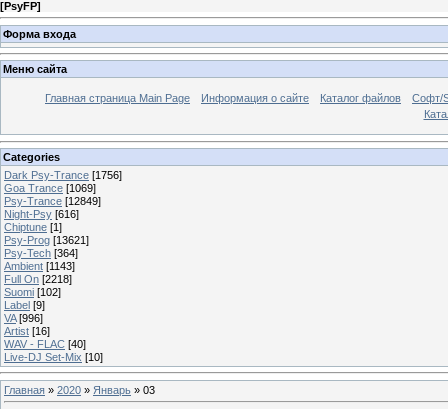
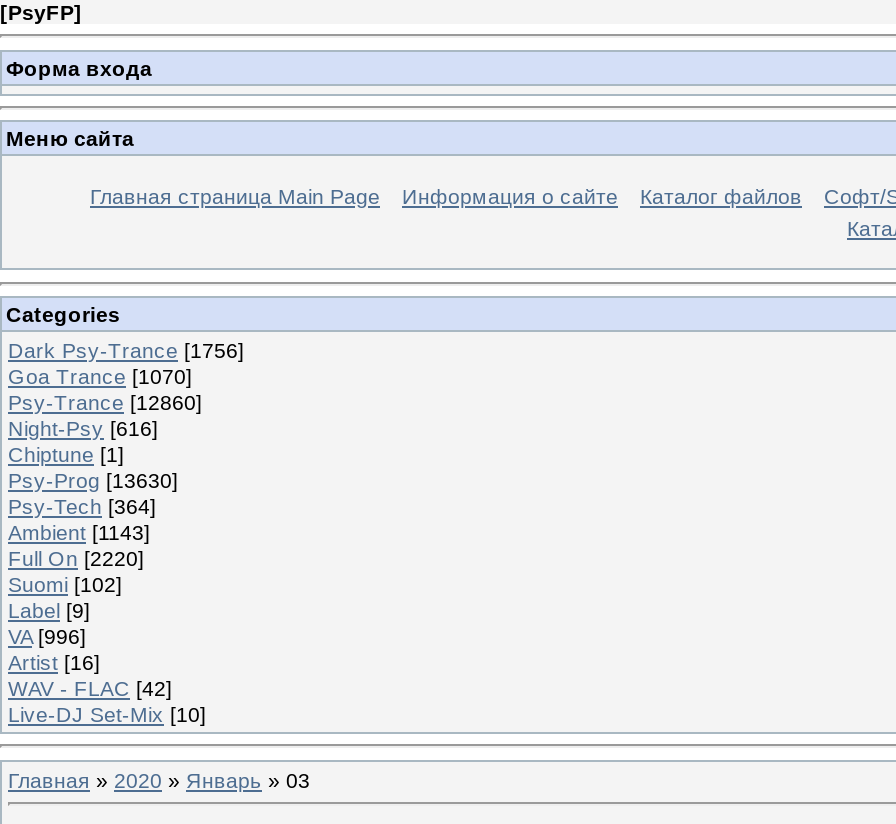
[4,182,96,194] Goa Trance [1069] -> [8,364,192,388] Goa Trance [1070]
[4,195,101,207] Psy-Trance [12849] -> [8,390,202,414] Psy-Trance [12860]
[4,234,89,246] Psy-Prog [13621] -> [8,468,178,492] Psy-Prog [13630]
[4,273,72,285] Full On [2218] -> [8,546,144,570] Full On [2220]
[4,338,86,350] WAV - FLAC [40] -> [8,676,172,700] WAV - FLAC [42]

